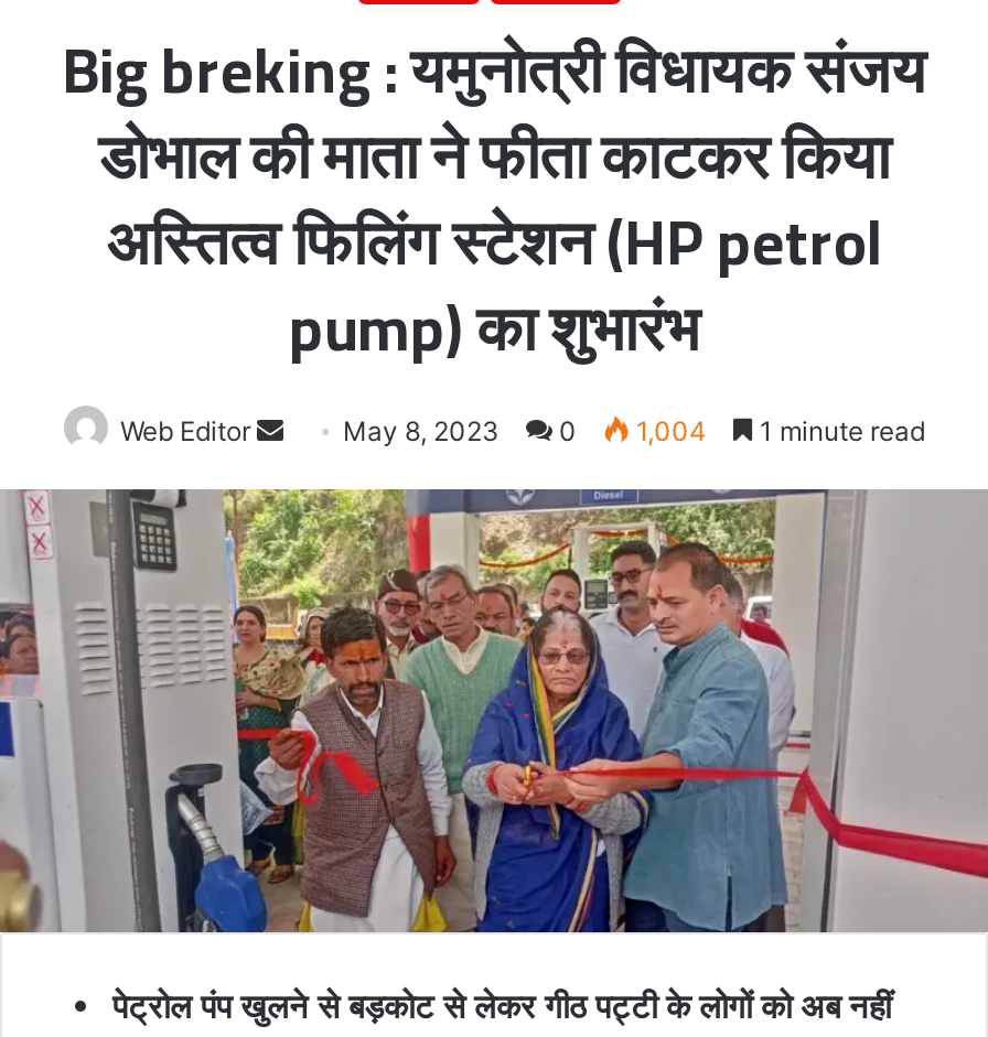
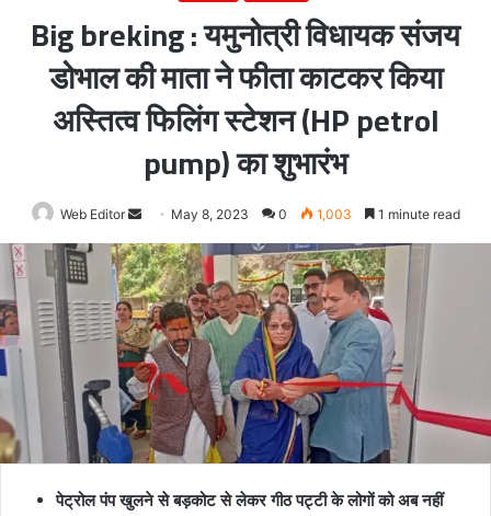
[630,413,707,447] 1,004 -> [313,206,351,222] 1,003

